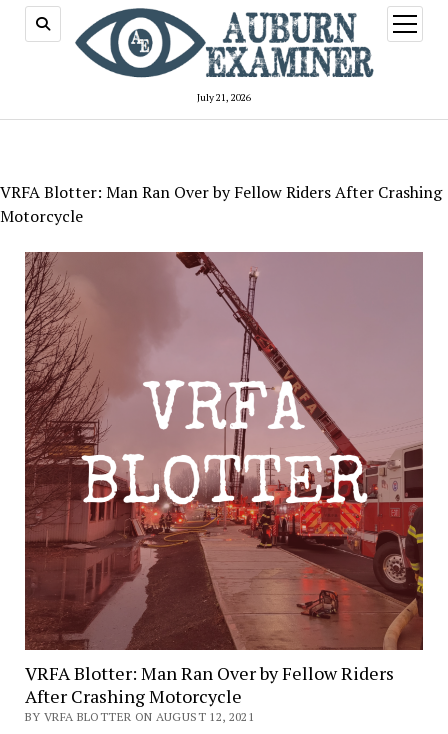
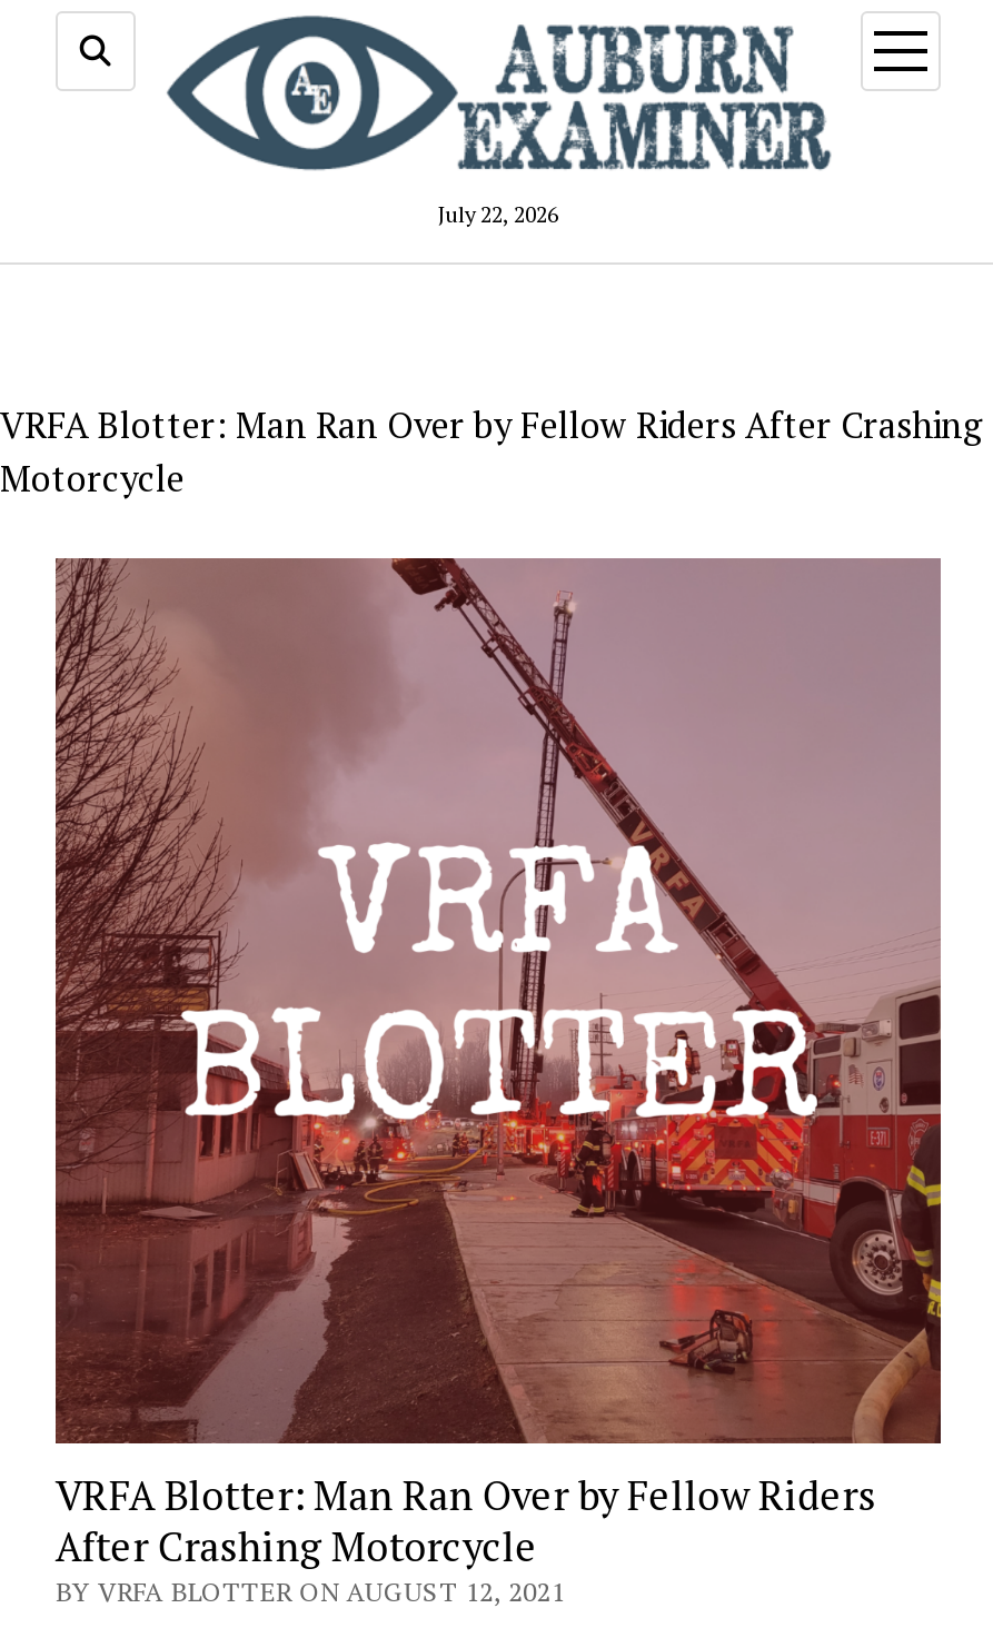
[197,90,251,103] July 21, 2026 -> [438,199,558,228] July 22, 2026

